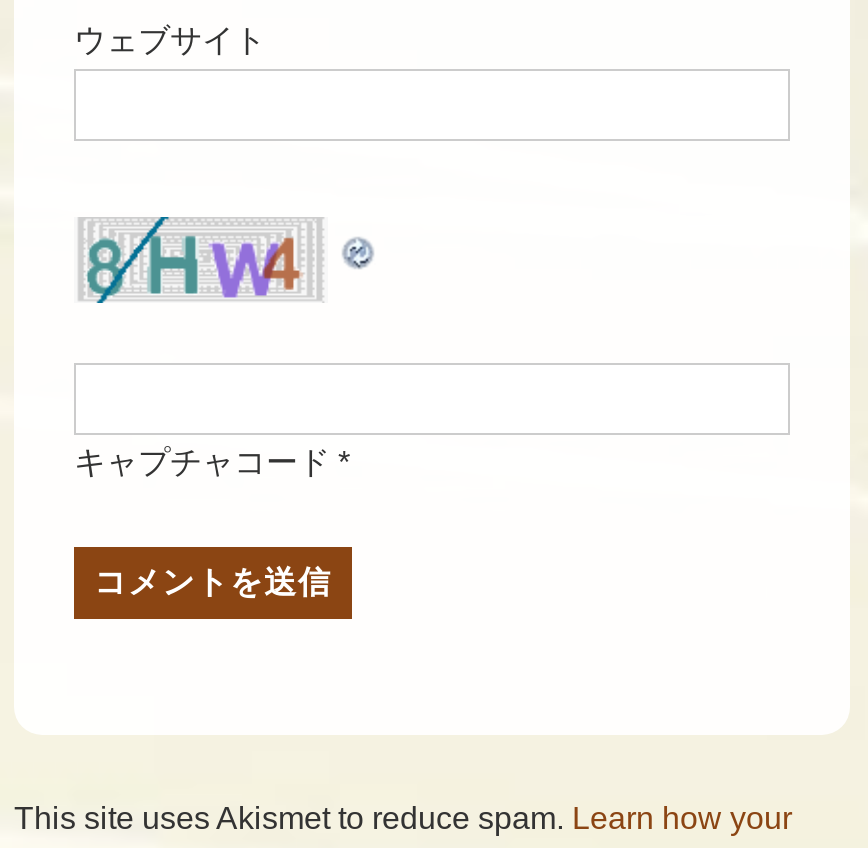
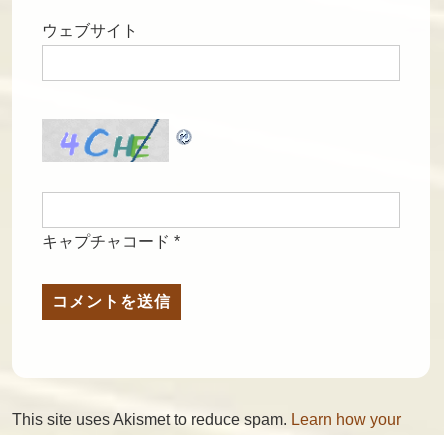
[86,215,306,305] [image] -> [49,119,160,163] [image]

